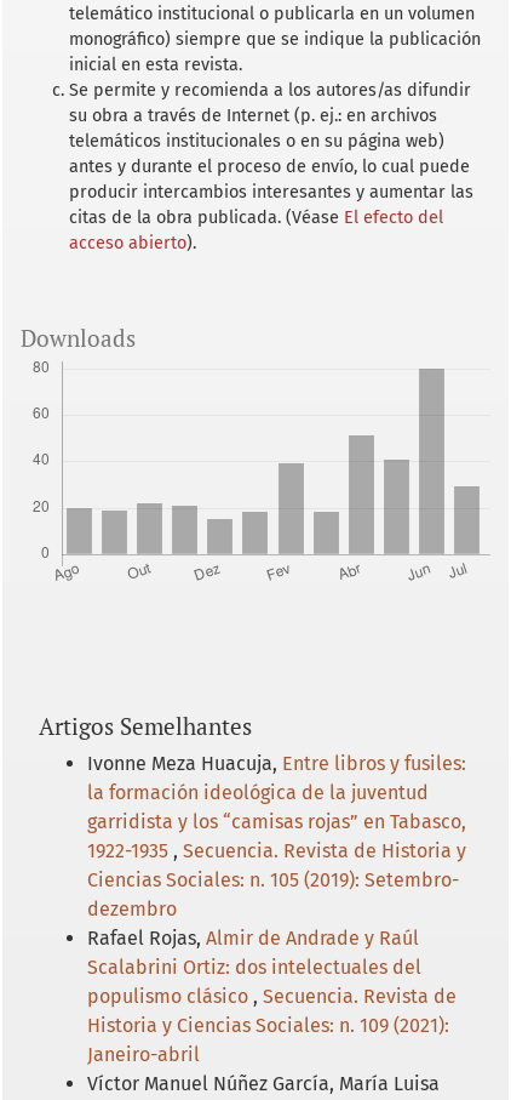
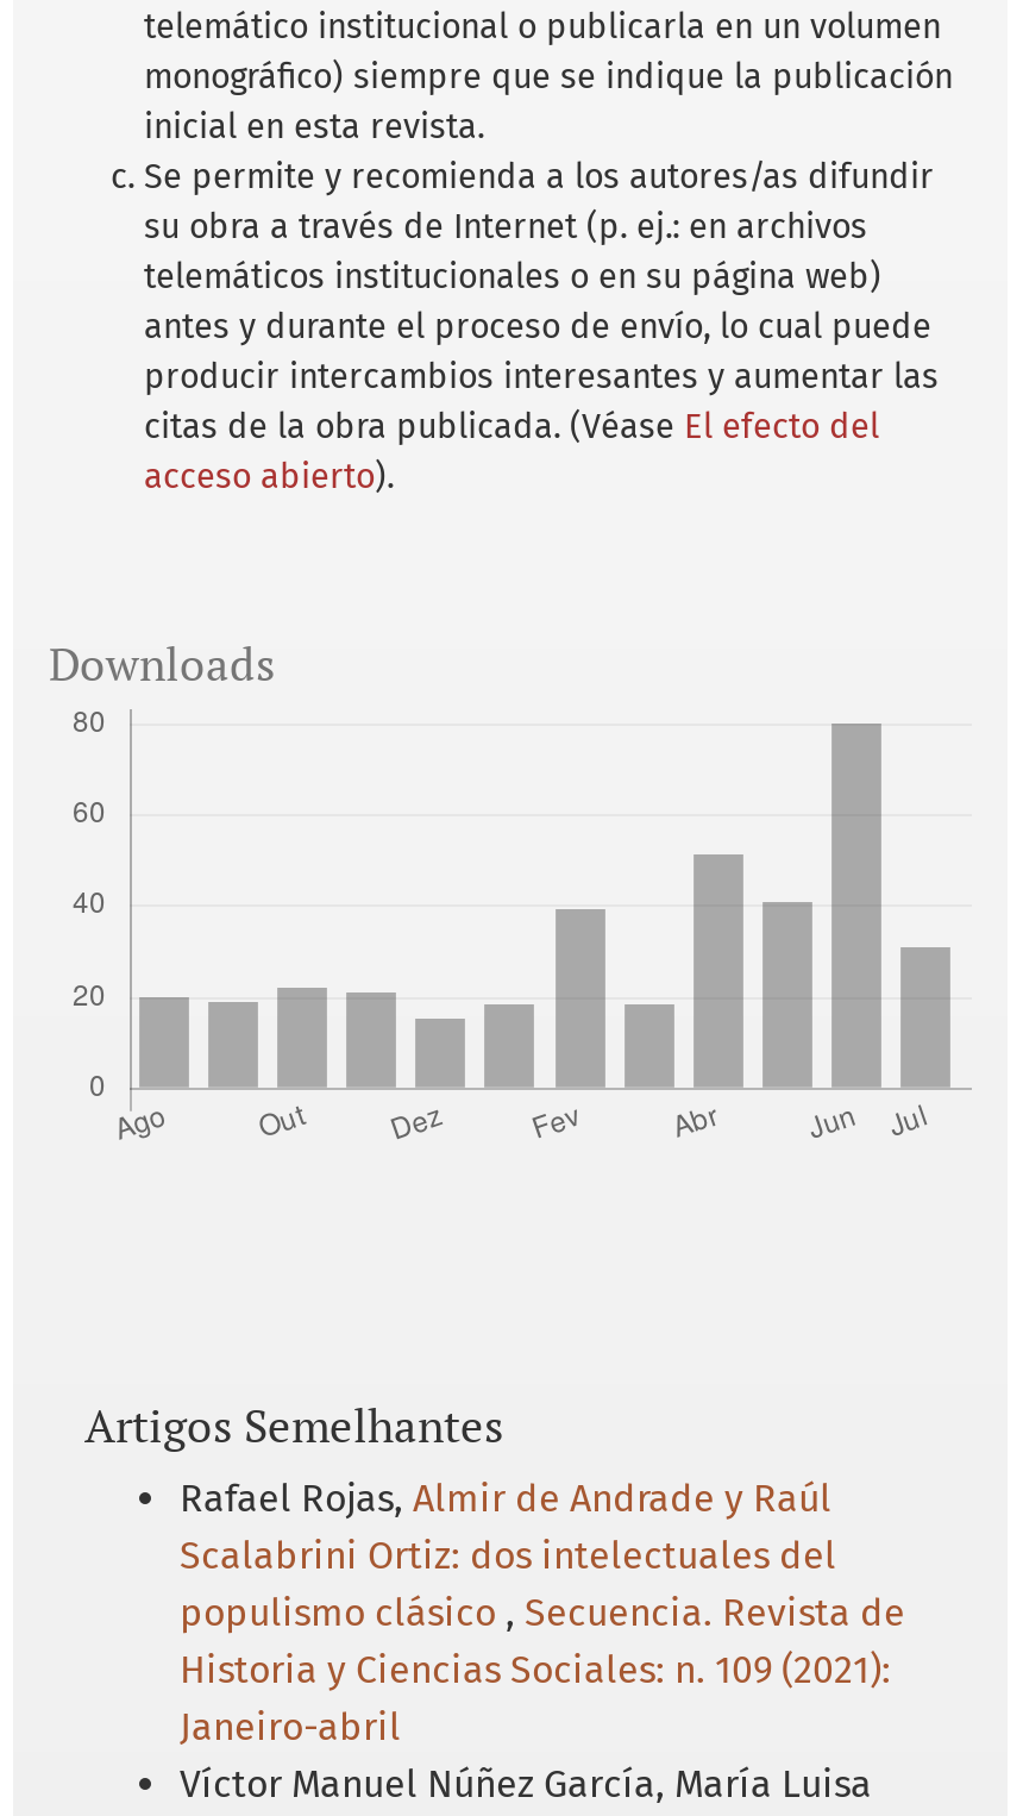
[87,752,466,921] Ivonne Meza Huacuja, Entre libros y fusiles: | la formación ideológica de la juventud | garridista y los “camisas rojas” en Tabasco, | 1922-1935, Secuencia. Revista de Historia y | Ciencias Sociales: n. 105 (2019): Setembro- | dezembro -> none

